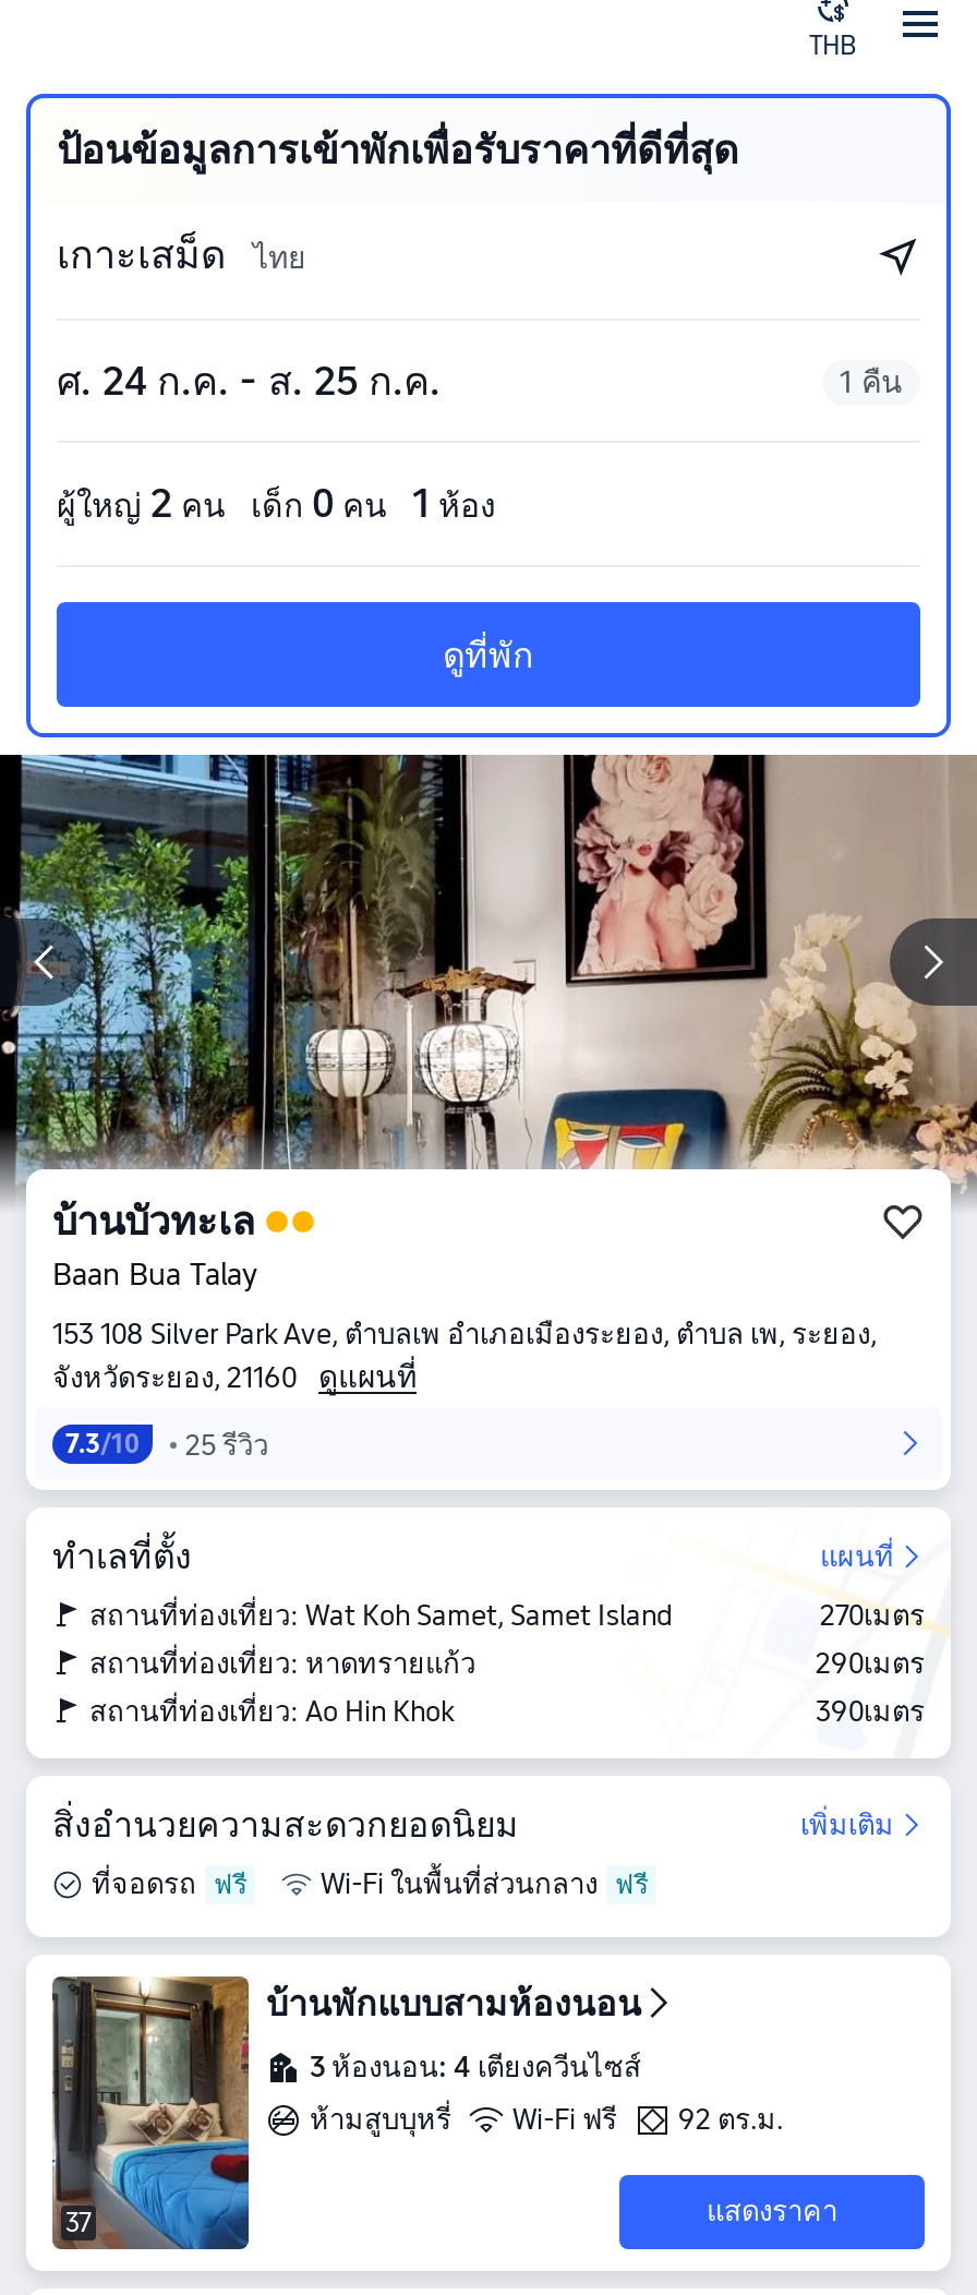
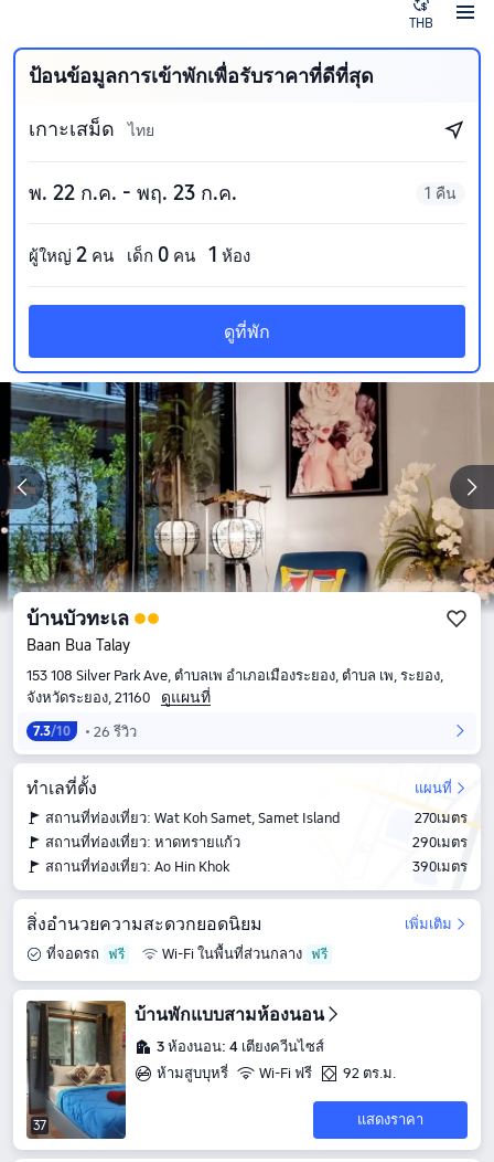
[57,358,441,404] ศ. 24 ก.ค. - ส. 25 ก.ค. -> [29,181,237,204] พ. 22 ก.ค. - พฤ. 23 ก.ค.
[65,1428,268,1461] 7.3/10 25 รีวิว -> [33,723,137,740] 7.3/10 26 รีวิว

